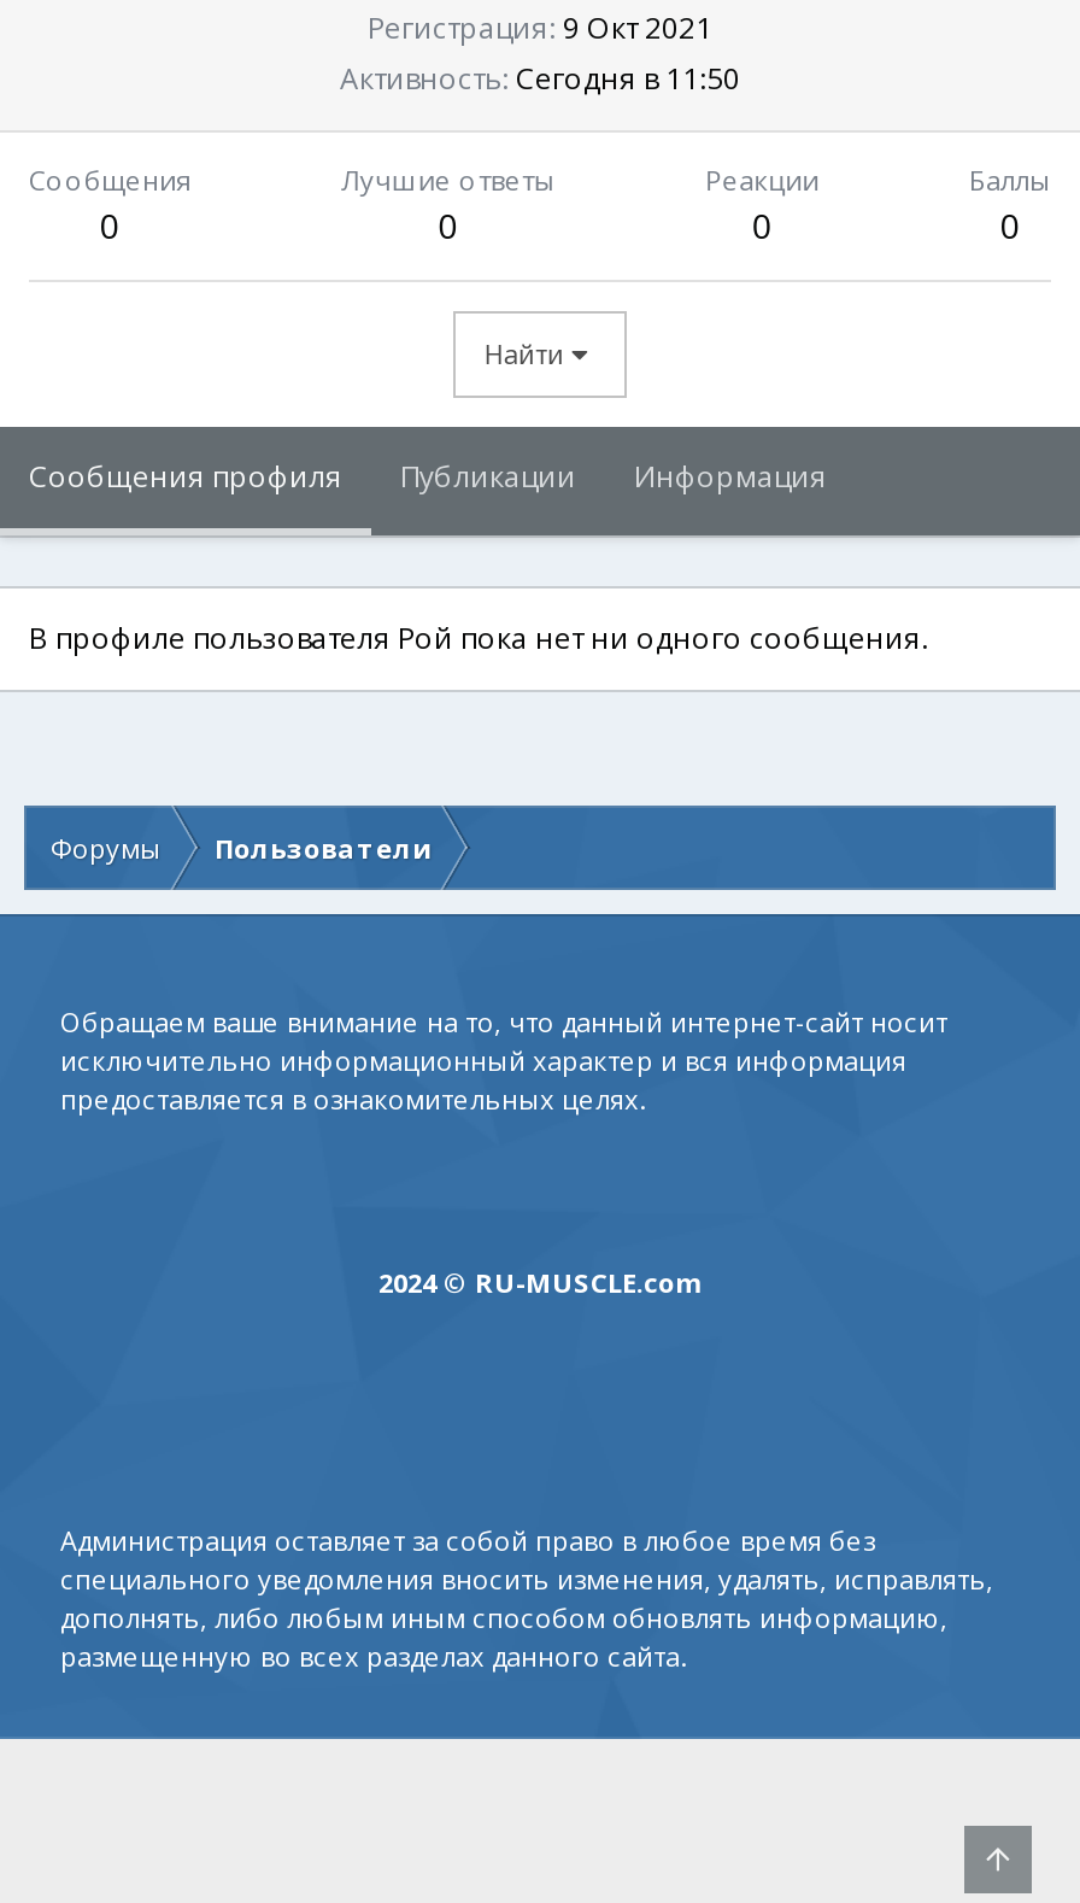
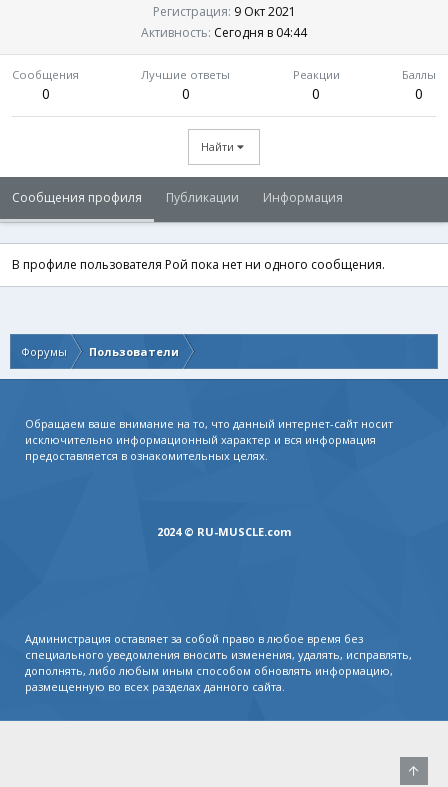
[340,57,740,98] Активность Сегодня в 11:50 -> [141,24,307,41] Активность Сегодня в 04:44

